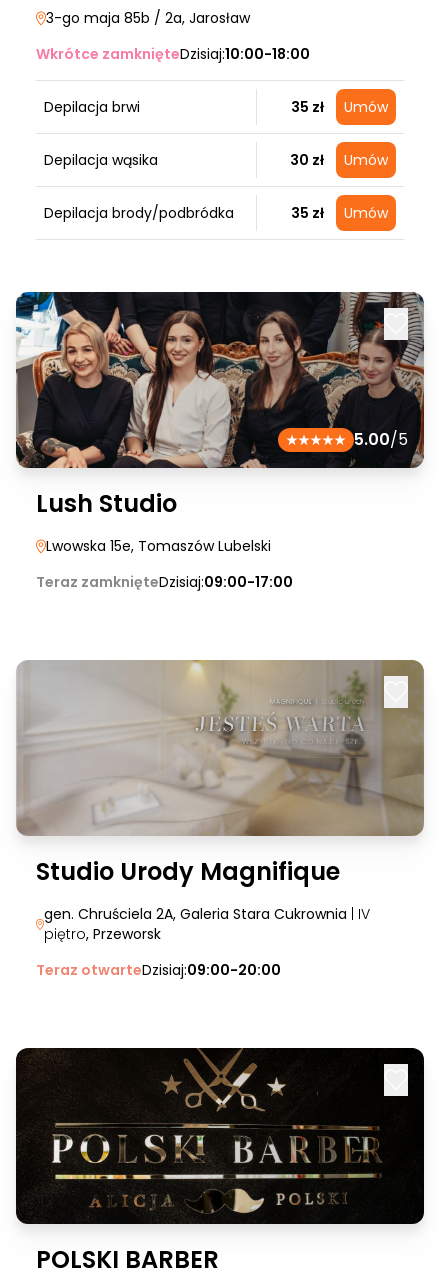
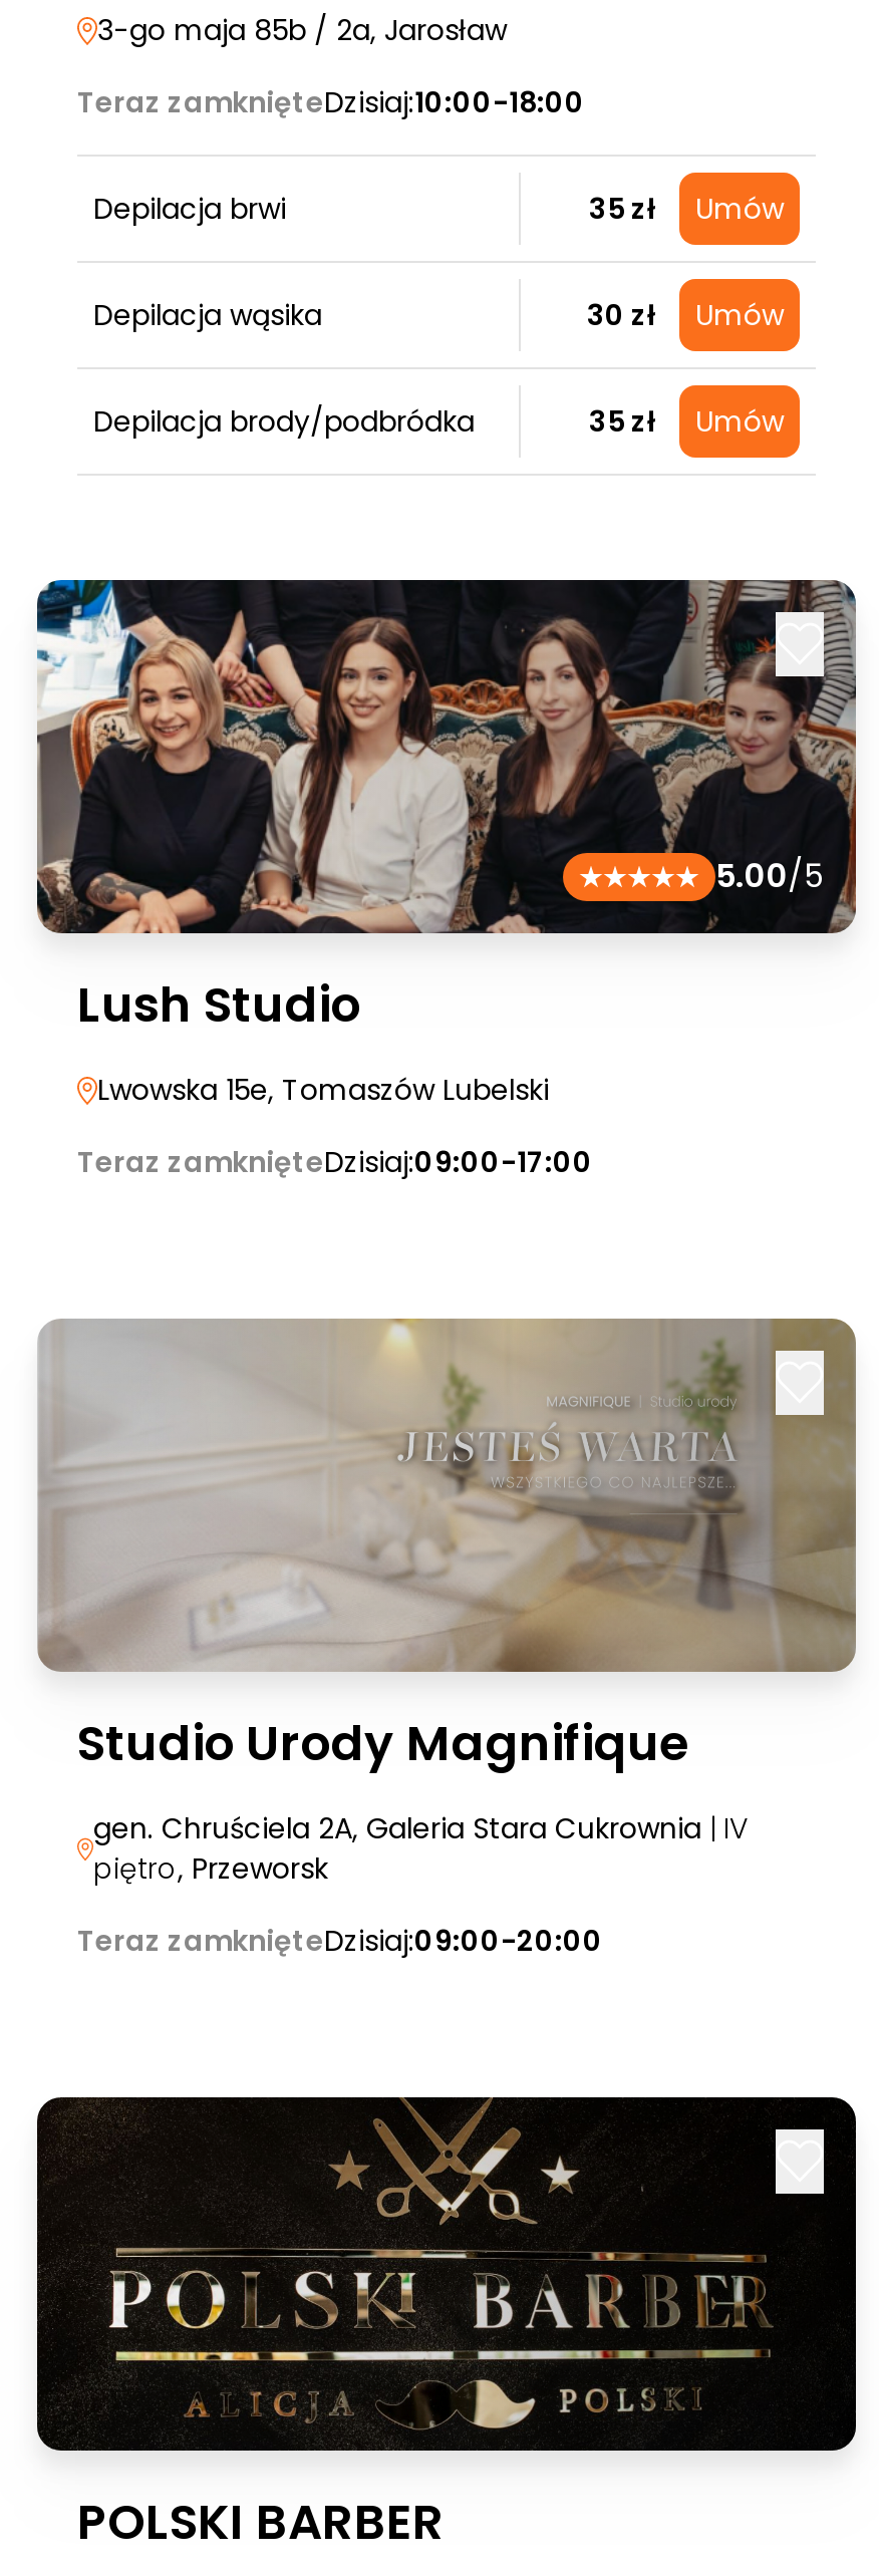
[36,44,310,64] Wkrótce zamknięteDzisiaj:10:00-18:00 -> [77,82,585,122] Teraz zamknięteDzisiaj:10:00-18:00
[36,960,281,980] Teraz otwarteDzisiaj:09:00-20:00 -> [77,1921,603,1961] Teraz zamknięteDzisiaj:09:00-20:00

